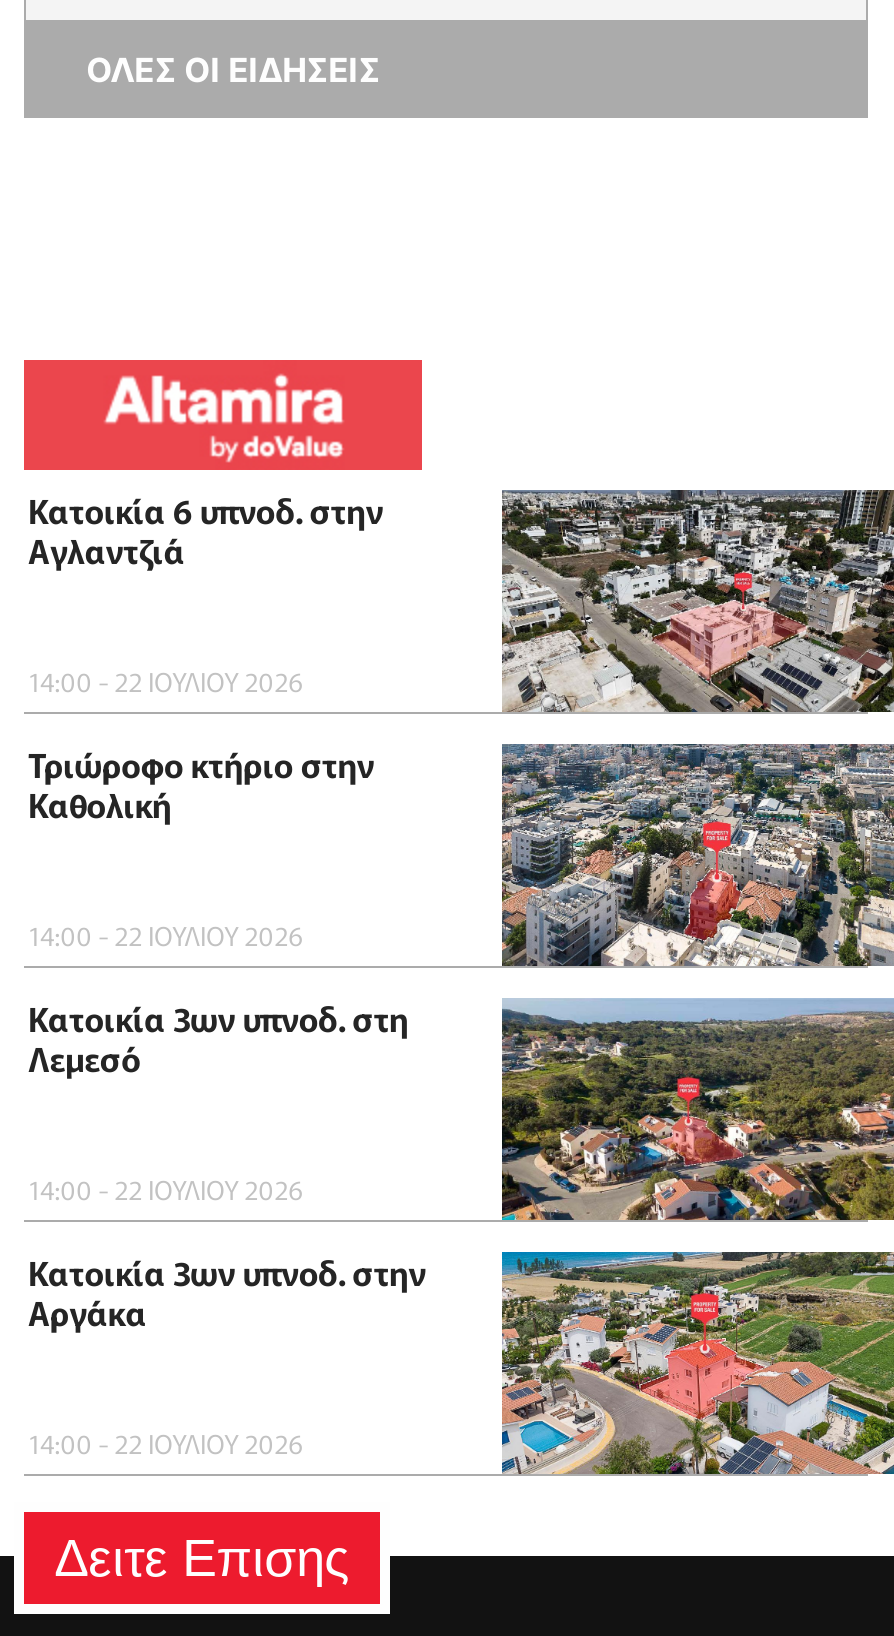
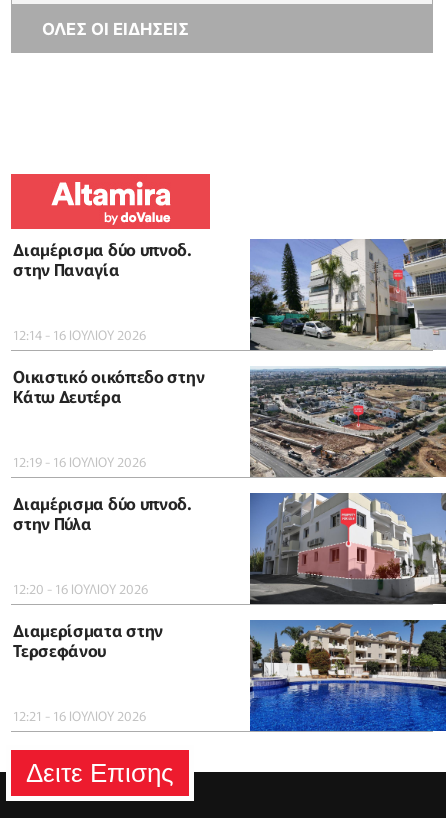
[28,487,383,575] Κατοικία 6 υπνοδ. στην | Αγλαντζιά -> [13,237,191,281] Διαμέρισμα δύο υπνοδ. | στην Παναγία
[500,488,888,714] [image] -> [249,238,443,351] [image]
[28,663,302,701] 14:00 - 22 ΙΟΥΛΙΟΥ 2026 -> [13,325,146,344] 12:14 - 16 ΙΟΥΛΙΟΥ 2026
[28,741,374,829] Τριώροφο κτήριο στην | Καθολική -> [13,364,204,408] Οικιστικό οικόπεδο στην | Κάτω Δευτέρα
[500,742,888,968] [image] -> [250,366,443,478] [image]
[28,917,302,955] 14:00 - 22 ΙΟΥΛΙΟΥ 2026 -> [13,452,146,471] 12:19 - 16 ΙΟΥΛΙΟΥ 2026
[28,995,408,1083] Κατοικία 3ων υπνοδ. στη | Λεμεσό -> [13,491,191,535] Διαμέρισμα δύο υπνοδ. | στην Πύλα
[500,998,888,1222] [image] -> [249,493,443,605] [image]
[28,1170,302,1208] 14:00 - 22 ΙΟΥΛΙΟΥ 2026 -> [13,579,148,598] 12:20 - 16 ΙΟΥΛΙΟΥ 2026
[28,1248,426,1336] Κατοικία 3ων υπνοδ. στην | Αργάκα -> [13,618,163,662] Διαμερίσματα στην | Τερσεφάνου
[500,1250,888,1476] [image] -> [249,619,443,732] [image]
[28,1424,302,1462] 14:00 - 22 ΙΟΥΛΙΟΥ 2026 -> [13,706,146,725] 12:21 - 16 ΙΟΥΛΙΟΥ 2026

